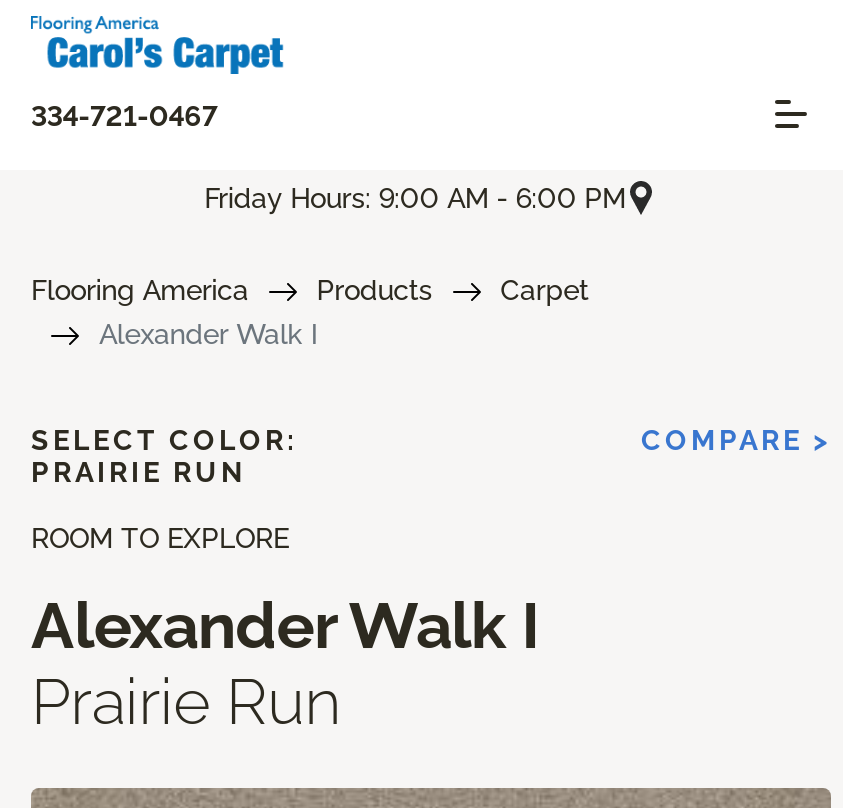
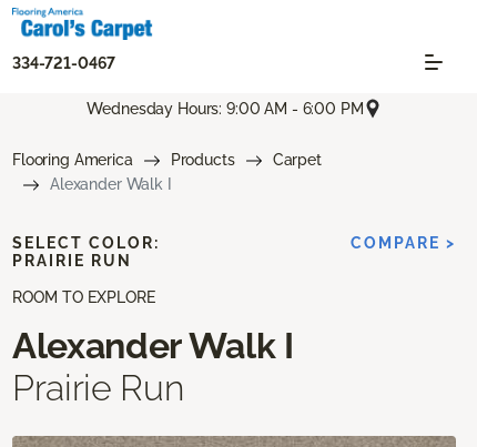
[204,181,626,213] Friday Hours: 9:00 AM - 6:00 PM -> [87,99,363,117] Wednesday Hours: 9:00 AM - 6:00 PM

